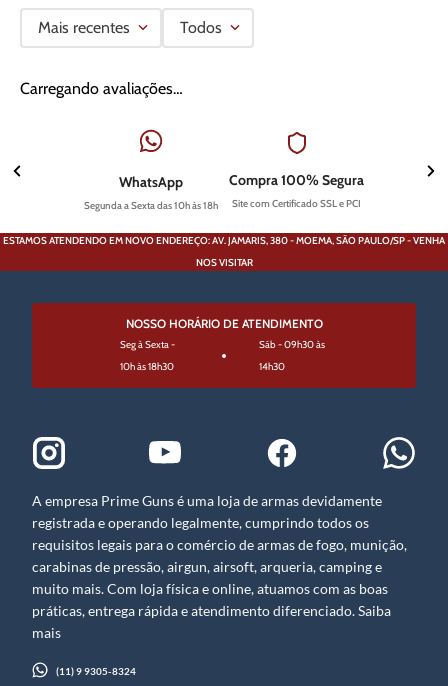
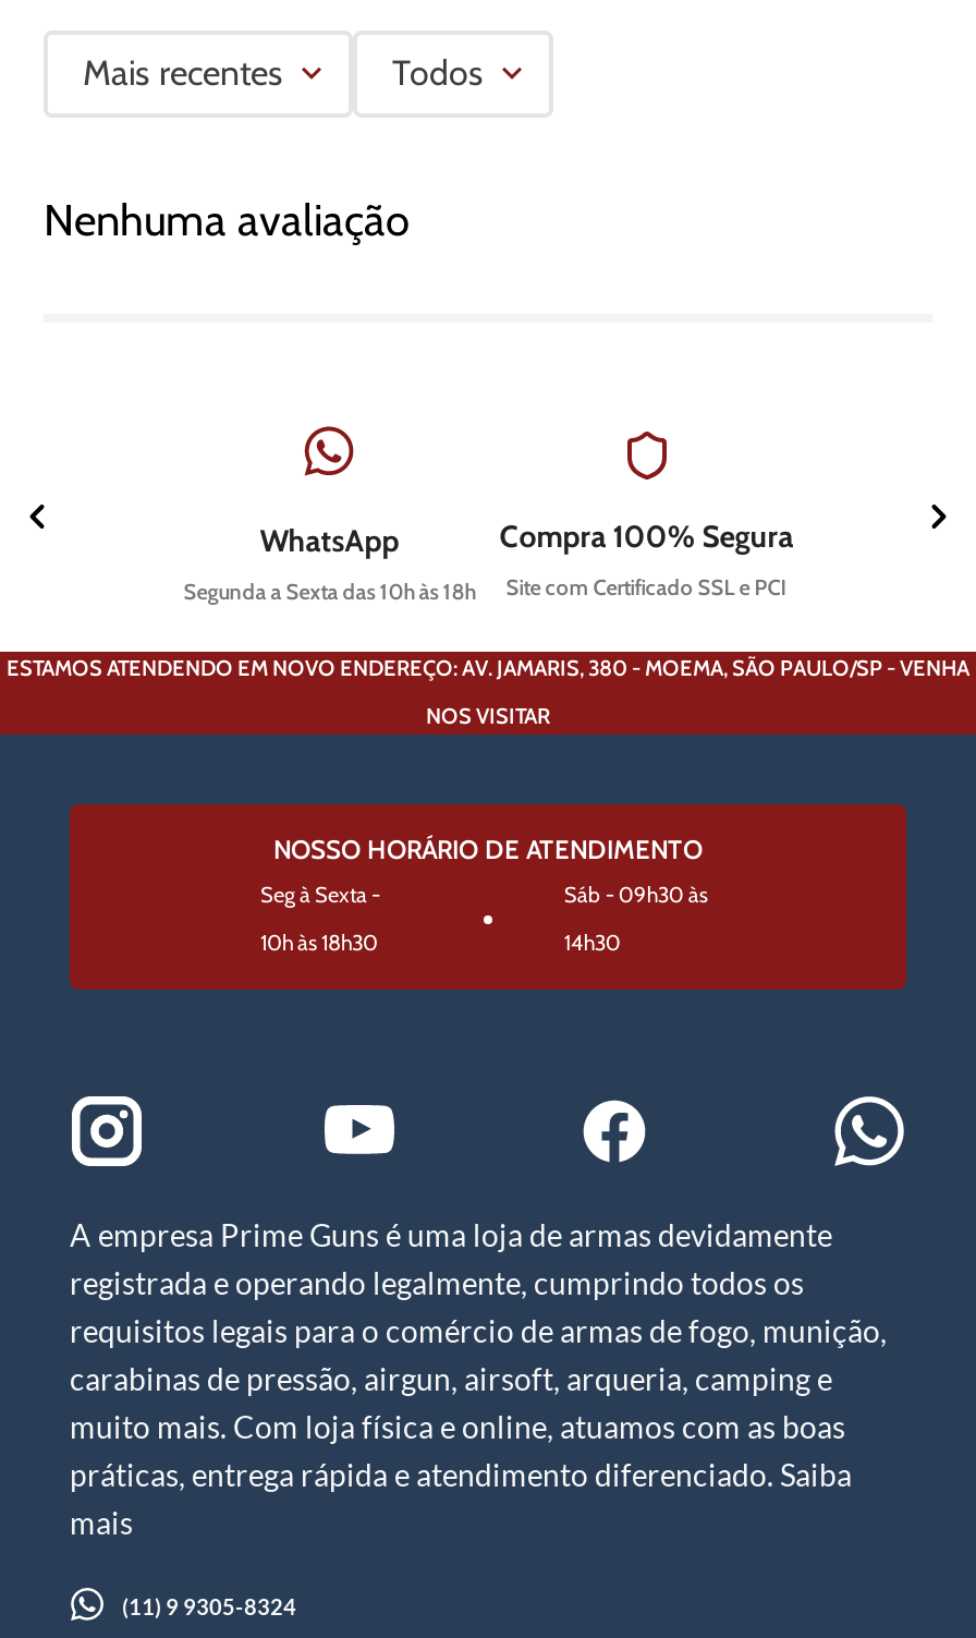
[20,79,183,98] Carregando avaliações… -> [44,194,410,246] Nenhuma avaliação

